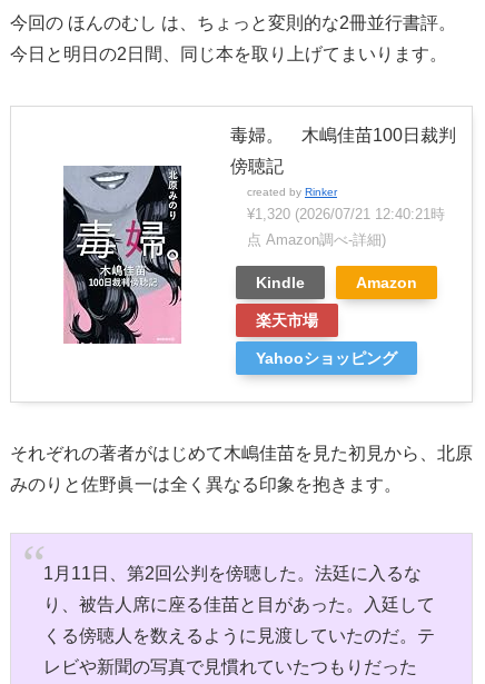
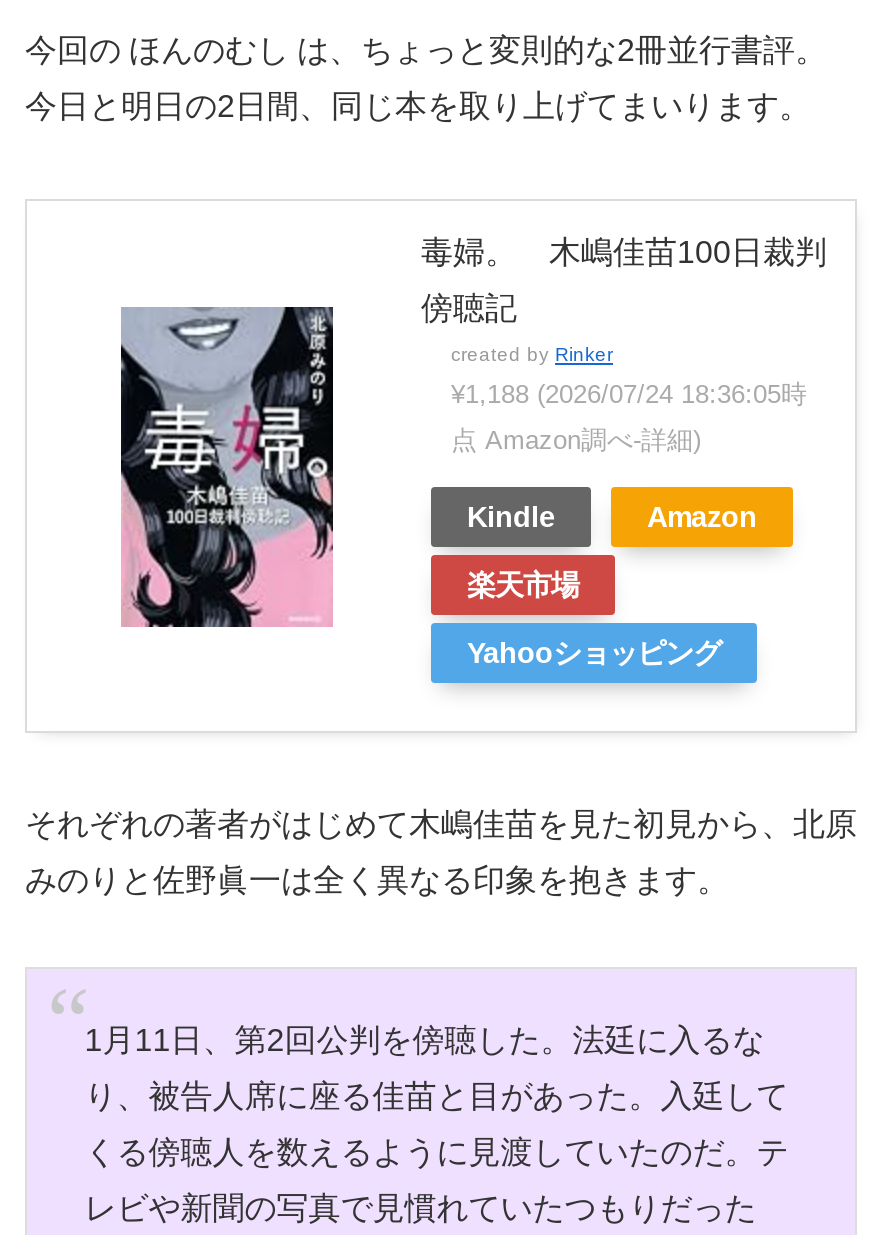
[247,206,445,223] ¥1,320 (2026/07/21 12:40:21時 -> [451,379,807,409] ¥1,188 (2026/07/24 18:36:05時

